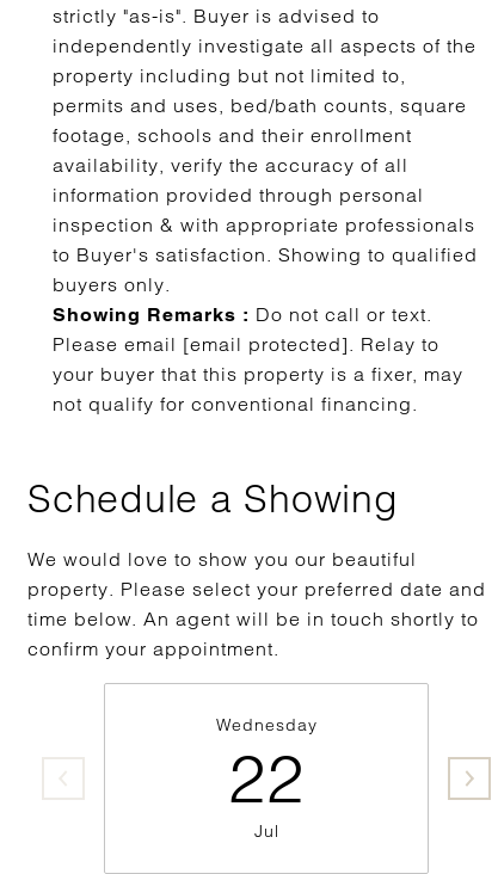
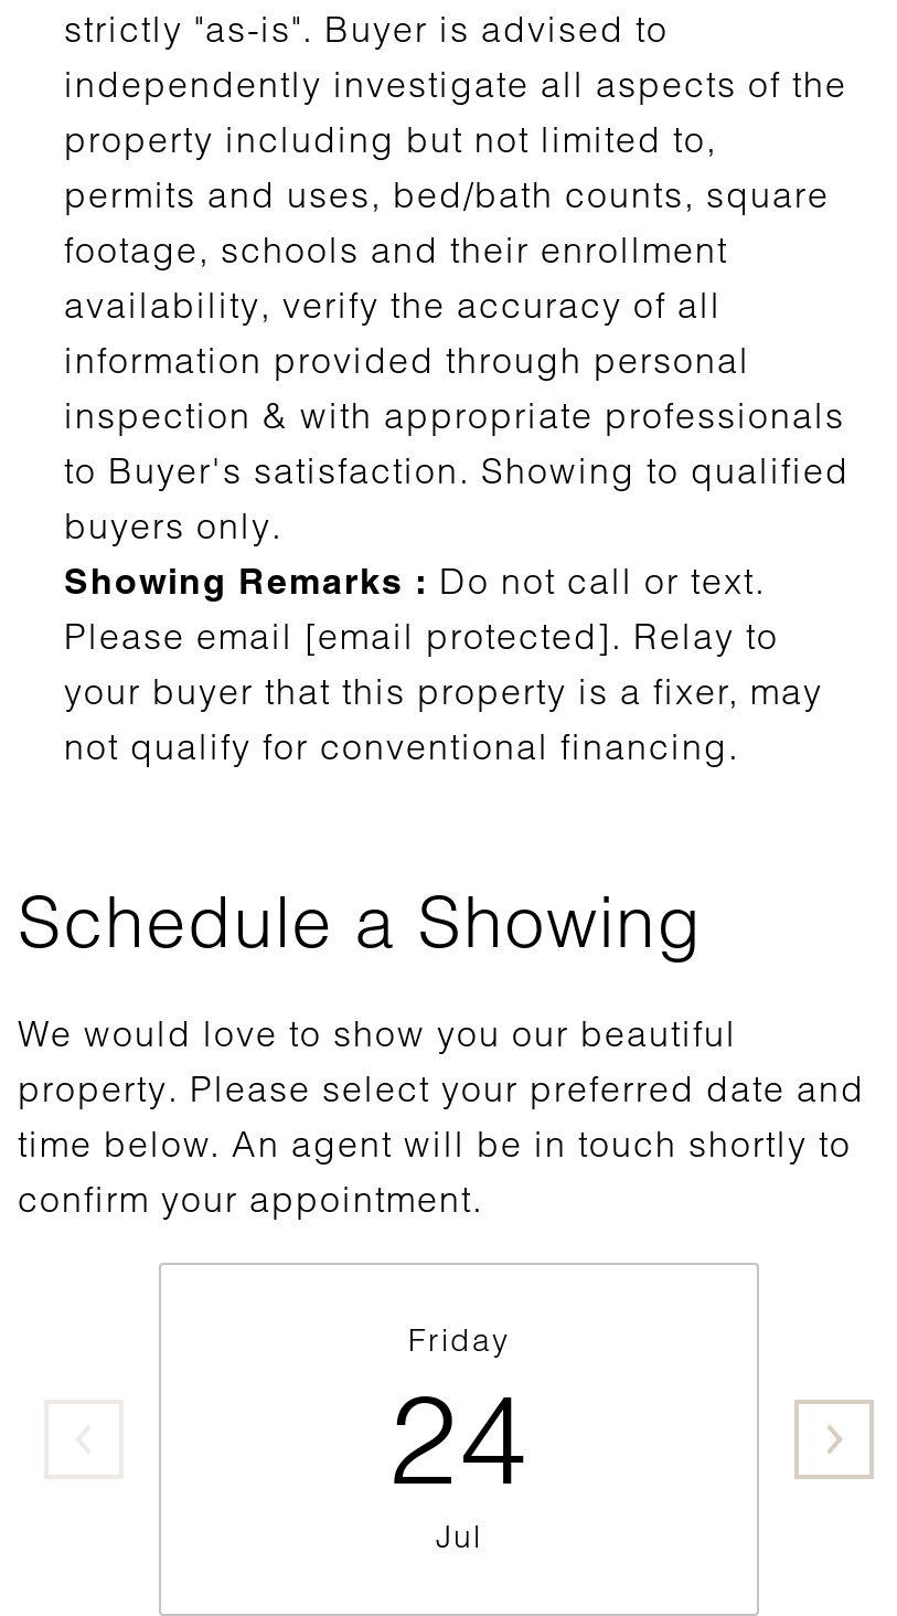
[216,714,317,819] Wednesday | 22 -> [388,1320,530,1514] Friday | 24

